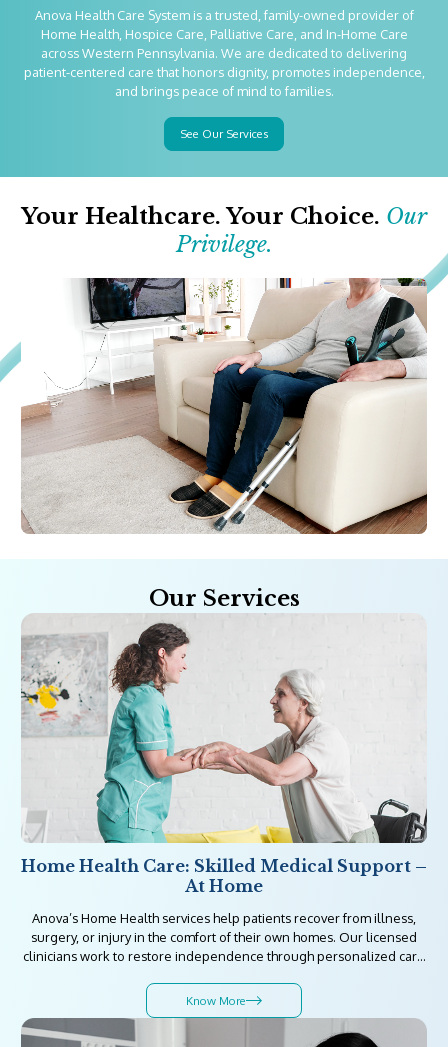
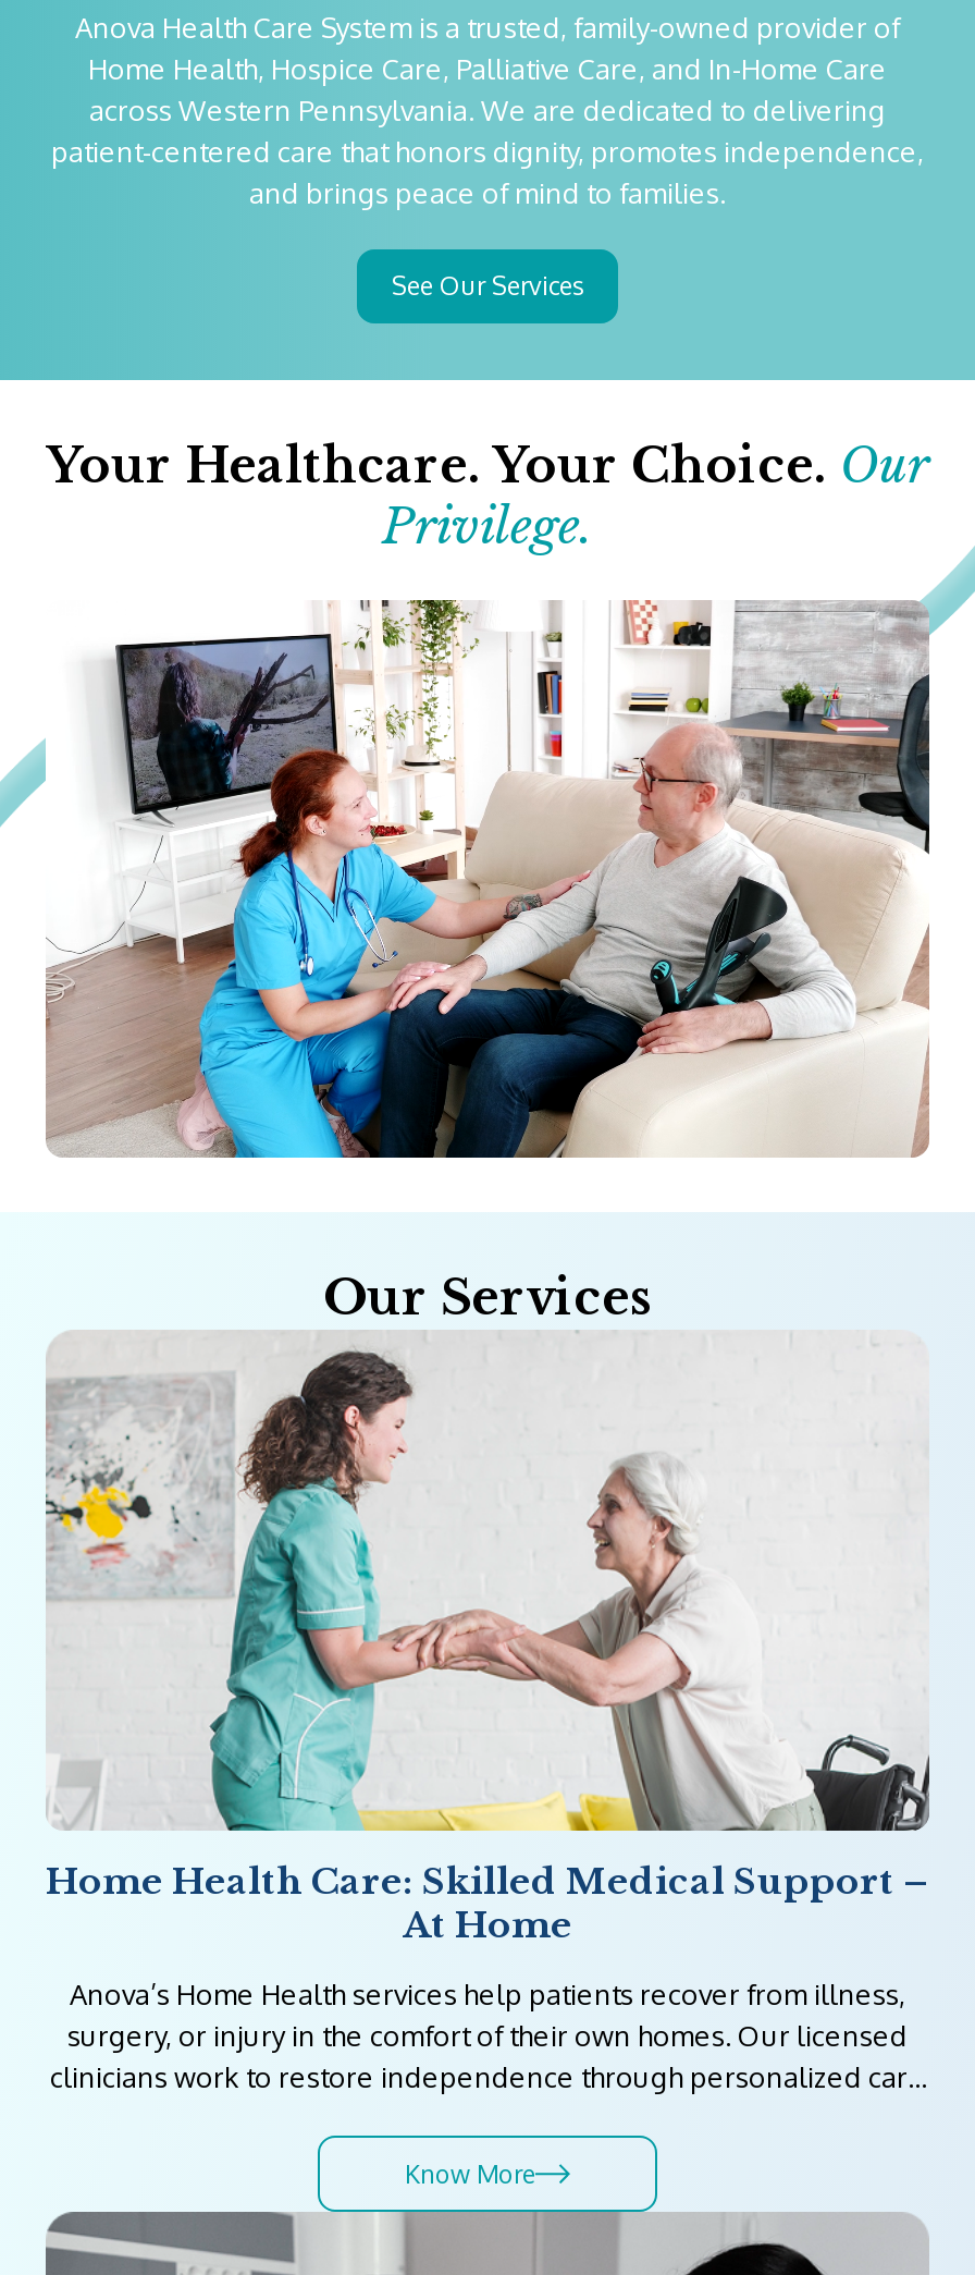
[20,277,427,535] [image] -> [46,598,931,1160] [image]

